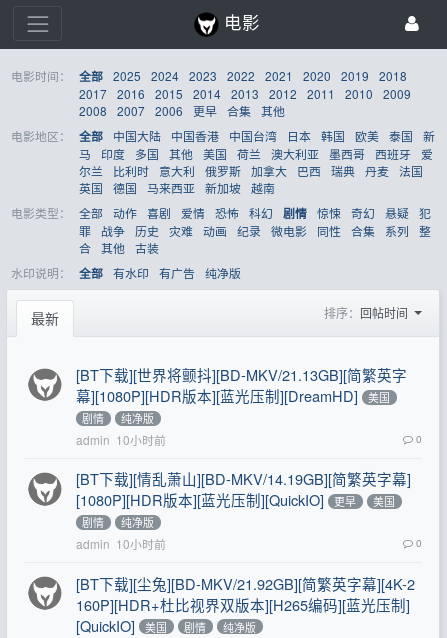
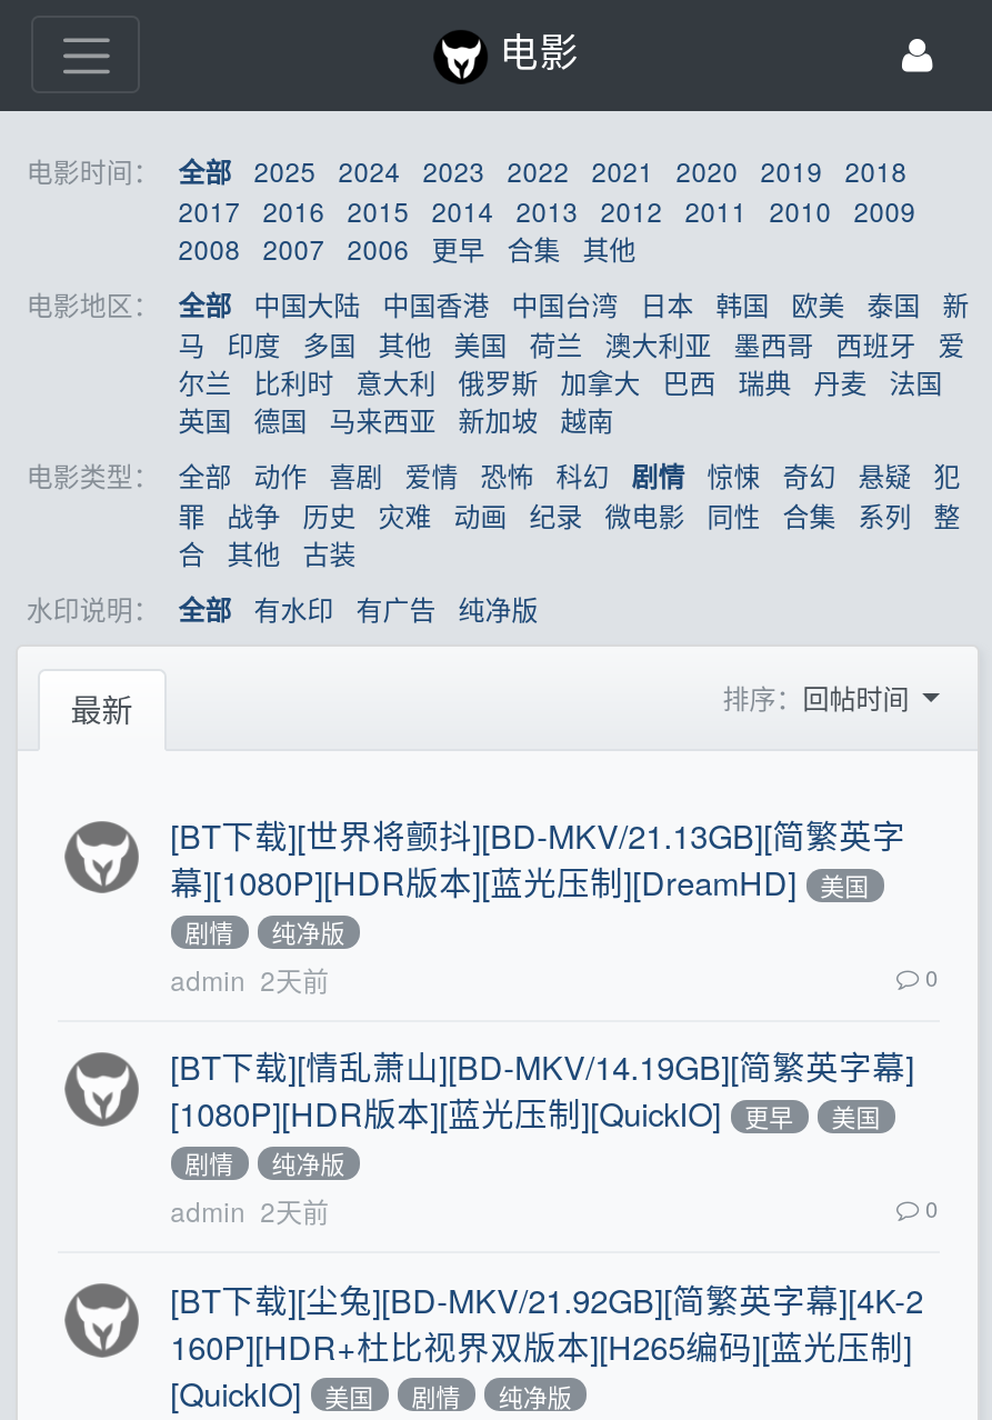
[76,431,166,448] admin 10小时前 -> [170,960,329,998] admin 2天前
[76,535,166,552] admin 10小时前 -> [170,1191,329,1229] admin 2天前

